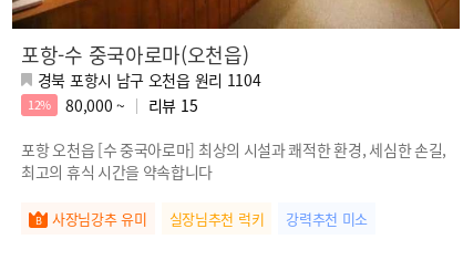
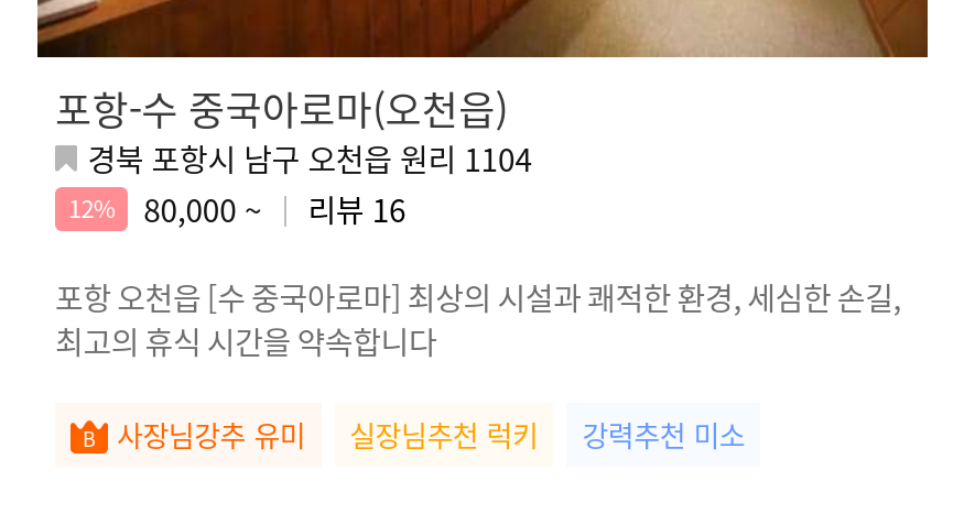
[28,94,197,116] 12% 80,000 ~ 리뷰 15 -> [68,187,406,231] 12% 80,000 ~ 리뷰 16

